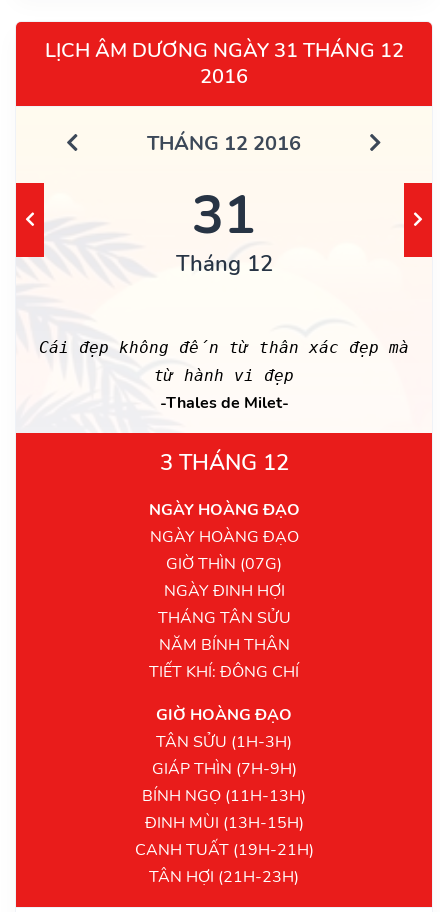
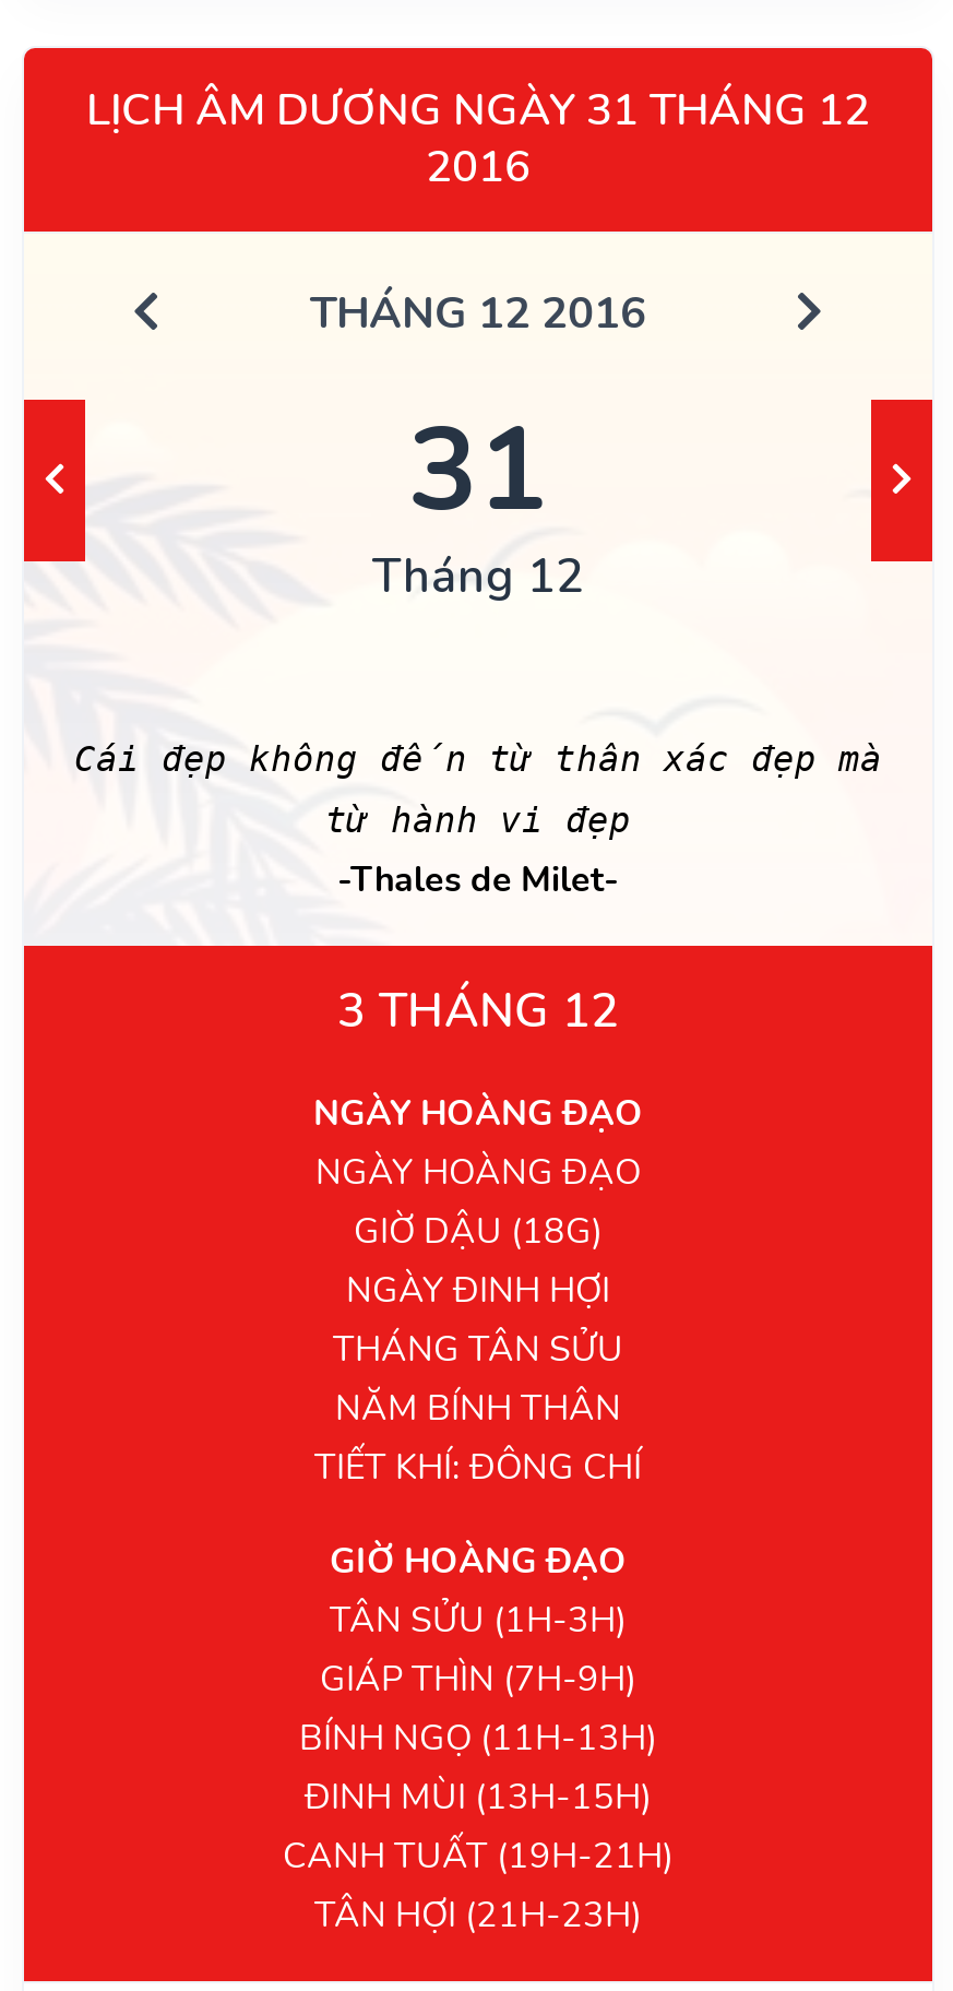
[166,553,282,575] GIỜ THÌN (07G) -> [354,1208,603,1256] GIỜ DẬU (18G)

